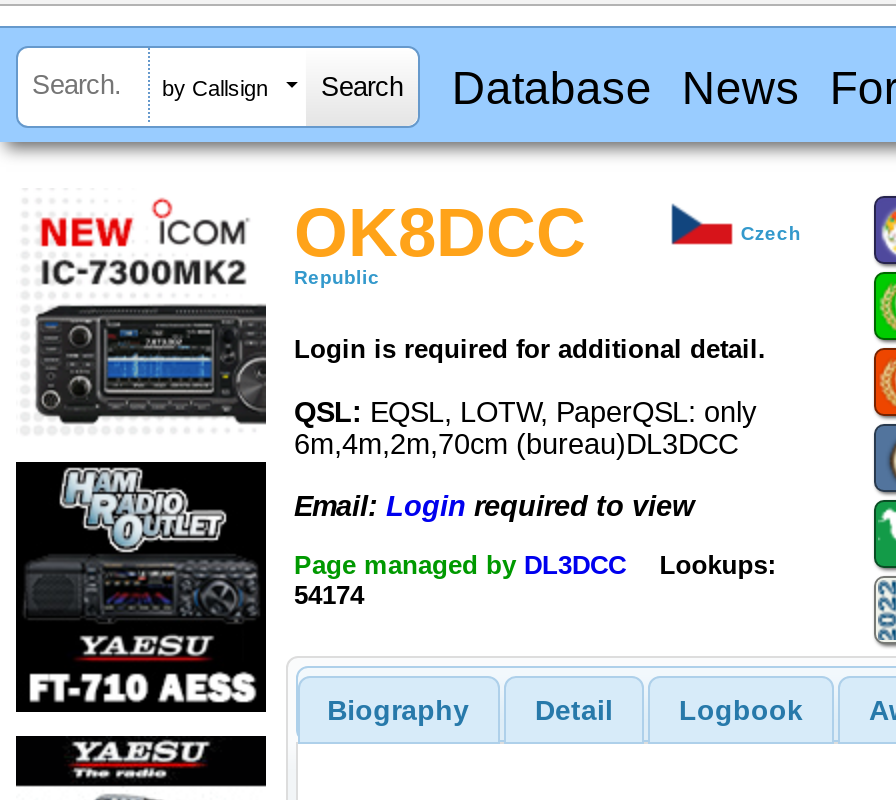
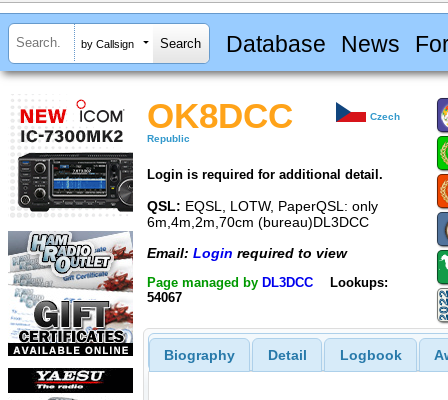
[14,460,364,710] [image] | 54174 -> [7,231,182,354] [image] | 54067

